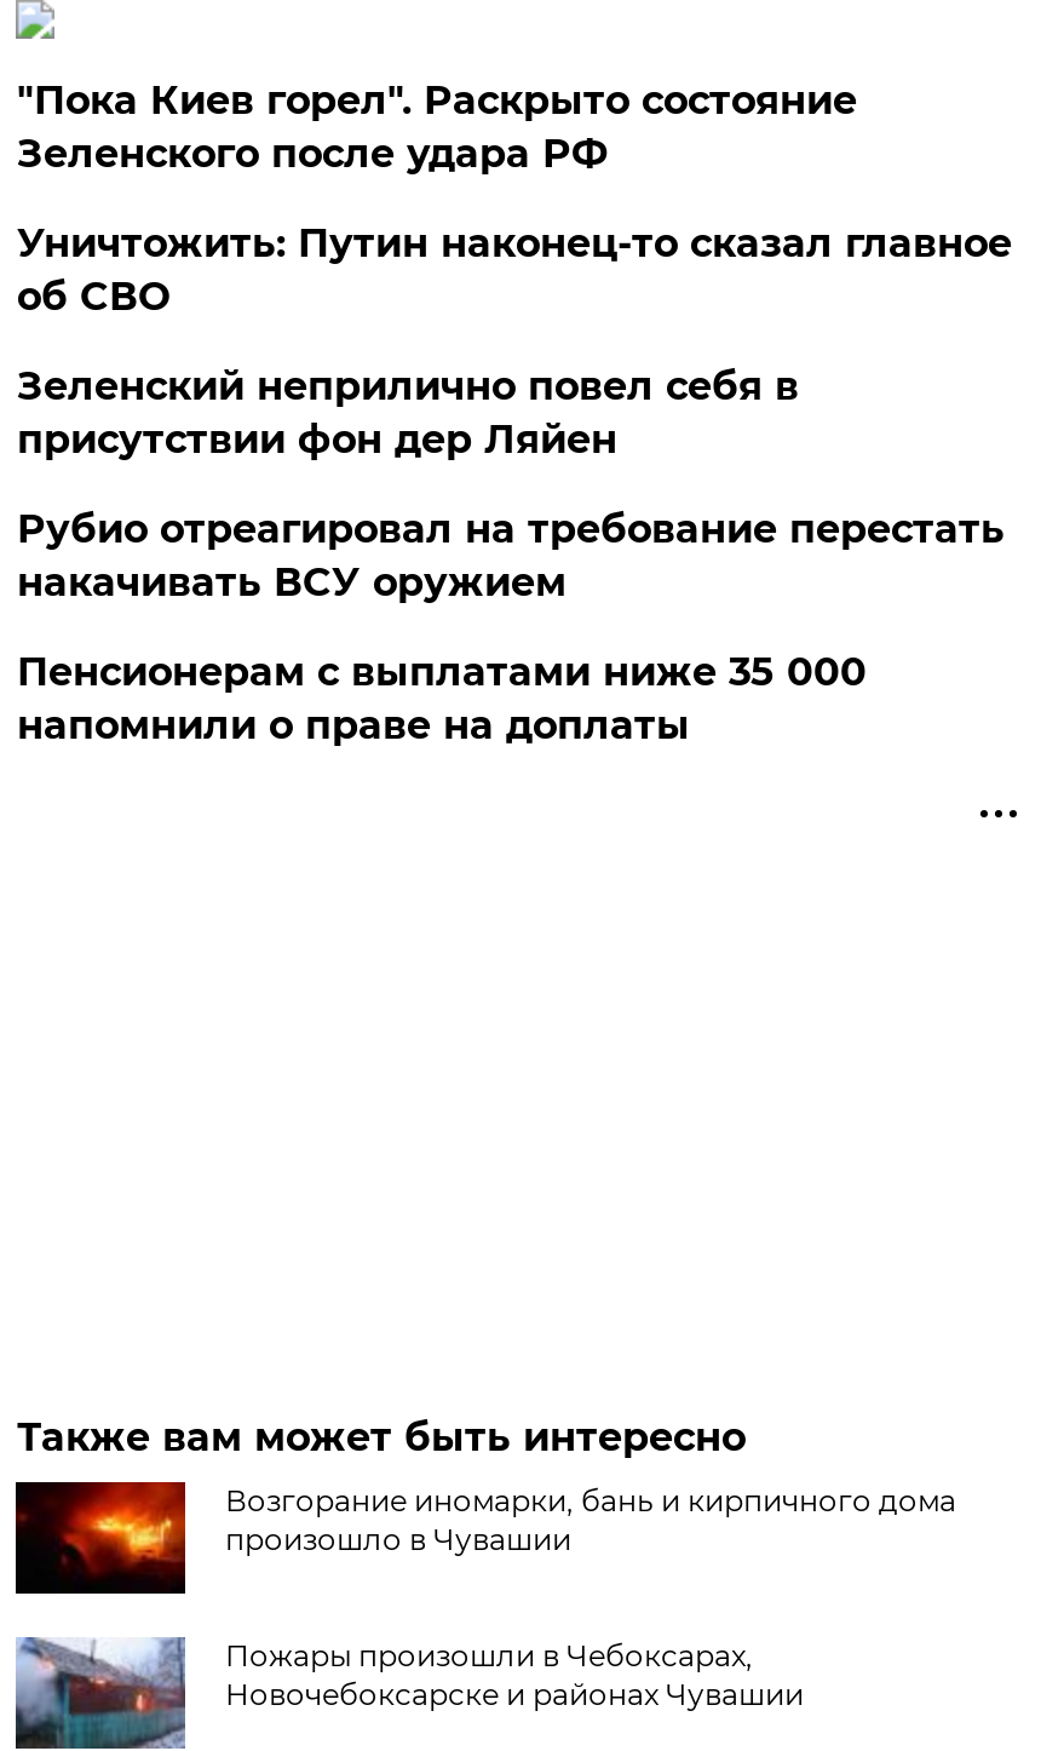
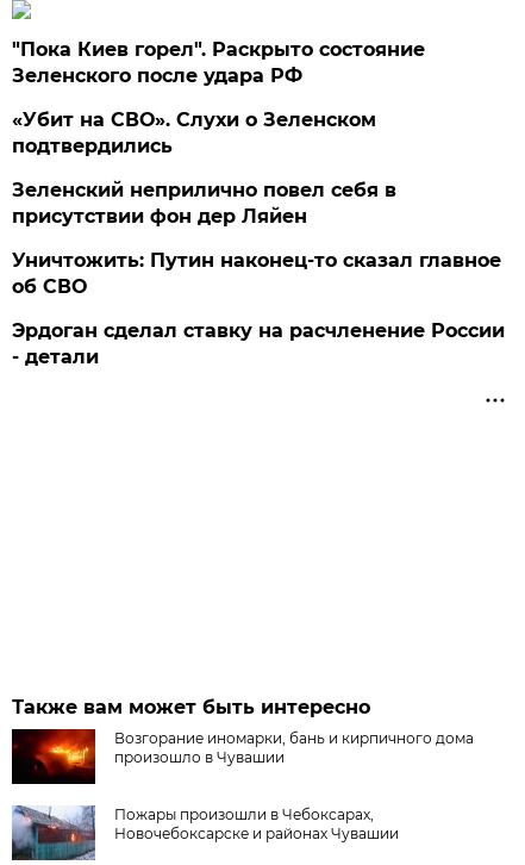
none -> [12,109,377,158] «Убит на СВО». Слухи о Зеленском | подтвердились
moved [17,221,1012,320] -> [12,249,502,298]: Уничтожить: Путин наконец-то сказал главное | об СВО
[17,507,1004,606] Рубио отреагировал на требование перестать | накачивать ВСУ оружием -> none
[17,650,866,749] Пенсионерам с выплатами ниже 35 000 | напомнили о праве на доплаты -> [12,320,505,368] Эрдоган сделал ставку на расчленение России | - детали

